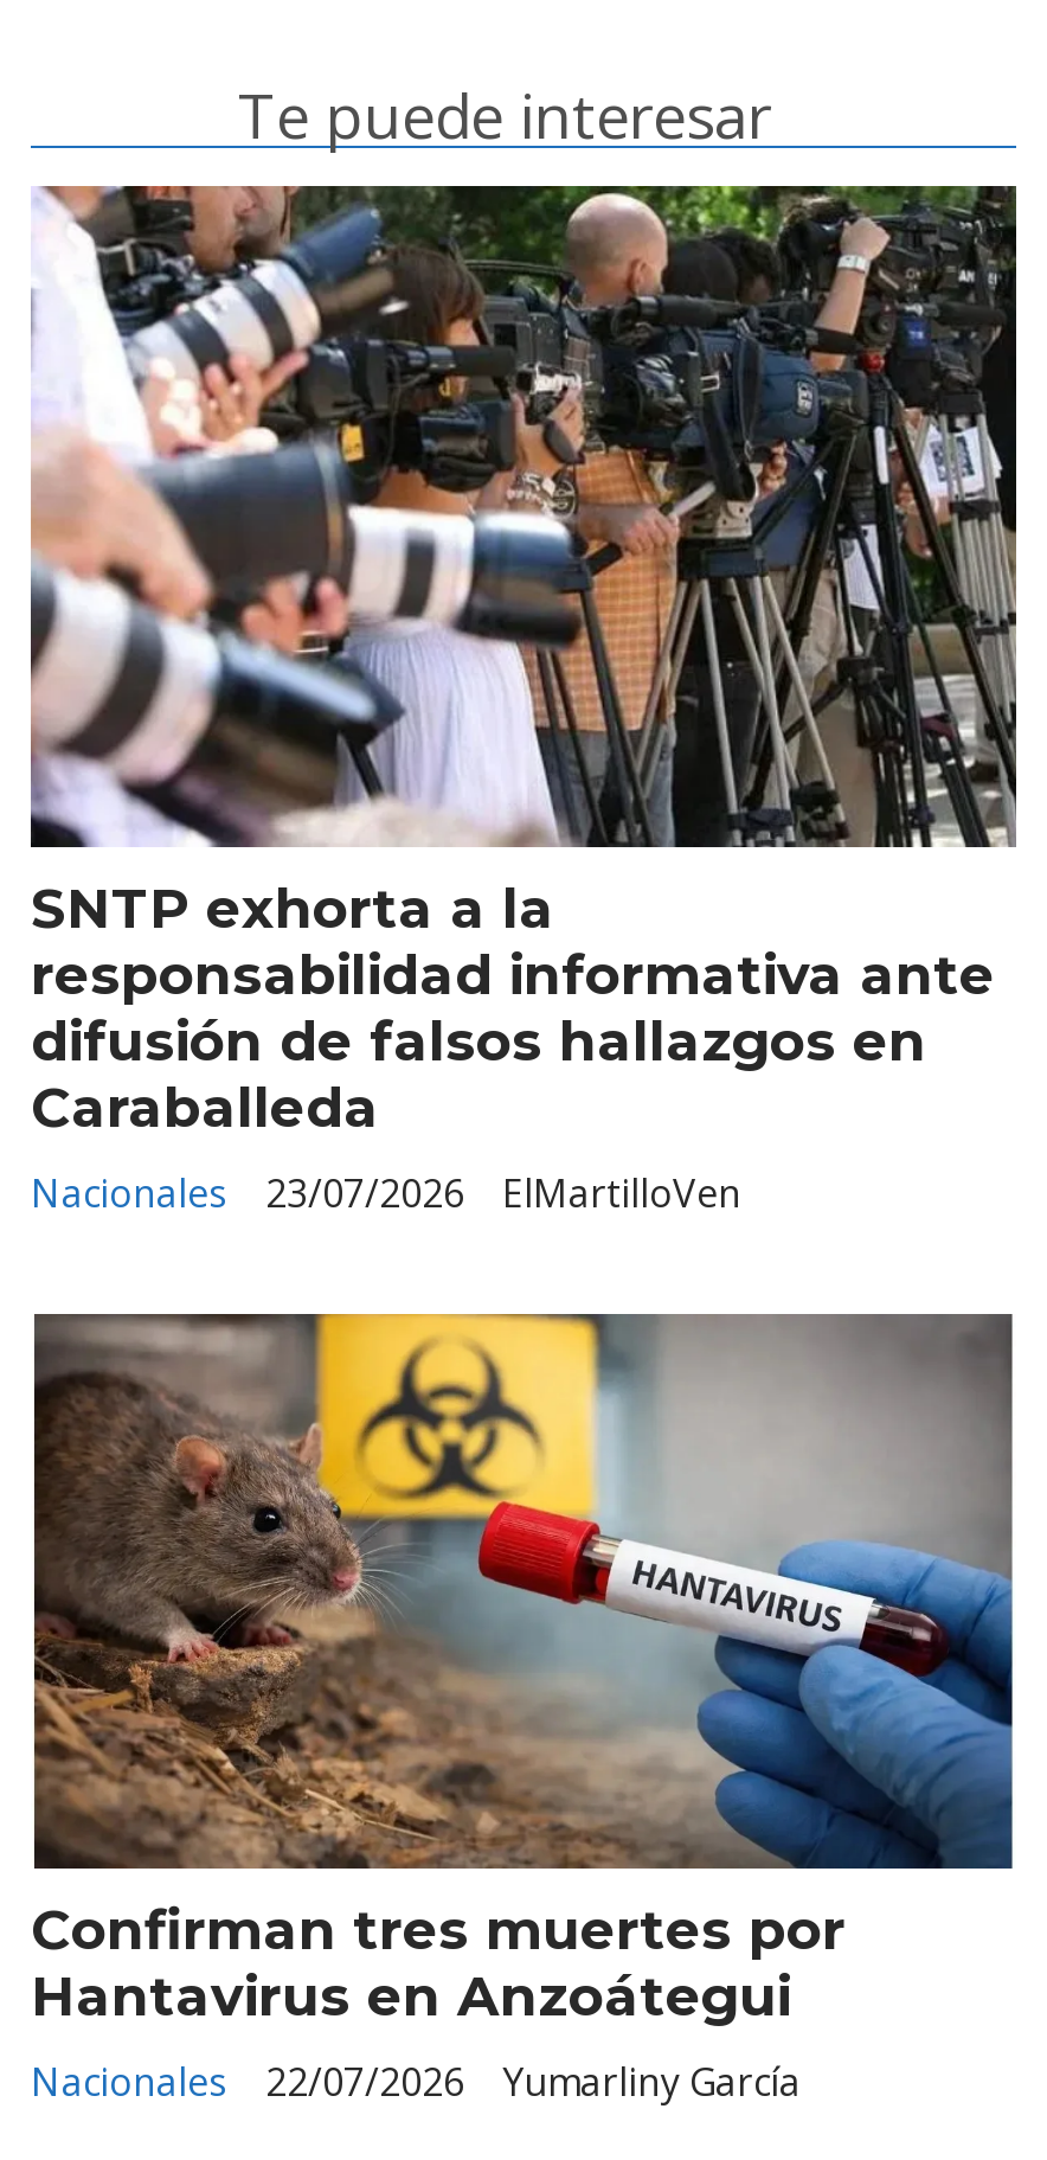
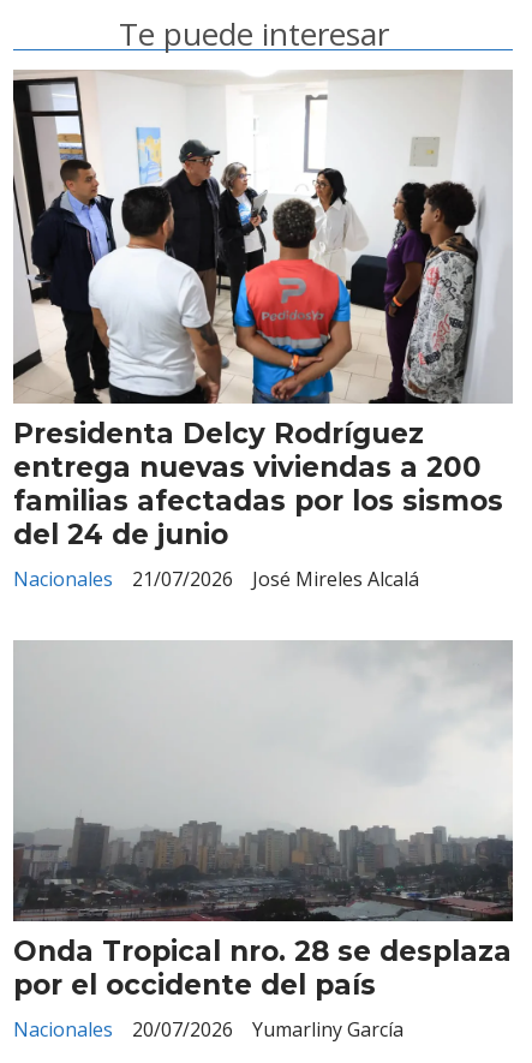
[31,184,1019,1220] [image] | SNTP exhorta a la | responsabilidad informativa ante | difusión de falsos hallazgos en | Caraballeda | ElMartilloVen -> [12,70,513,592] [image] | Presidenta Delcy Rodríguez | entrega nuevas viviendas a 200 | familias afectadas por los sismos | del 24 de junio | José Mireles Alcalá
[265,1168,464,1220] 23/07/2026 -> [132,565,233,592] 21/07/2026
[31,1312,1016,2029] [image] | Confirman tres muertes por | Hantavirus en Anzoátegui -> [12,639,514,1002] [image] | Onda Tropical nro. 28 se desplaza | por el occidente del país
[31,2057,801,2109] Nacionales 22/07/2026 Yumarliny García -> [13,1016,404,1042] Nacionales 20/07/2026 Yumarliny García

